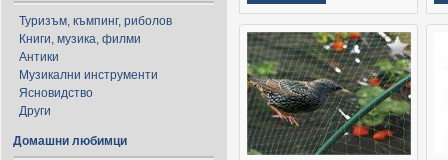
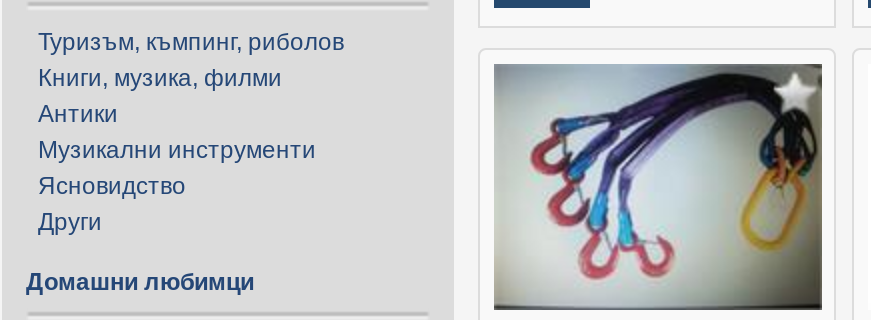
[247,31,411,155] [image] -> [494,64,822,310] [image]

